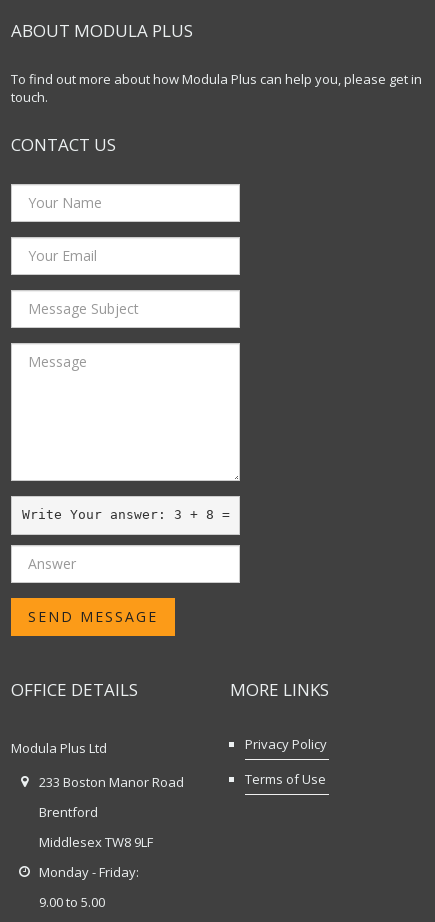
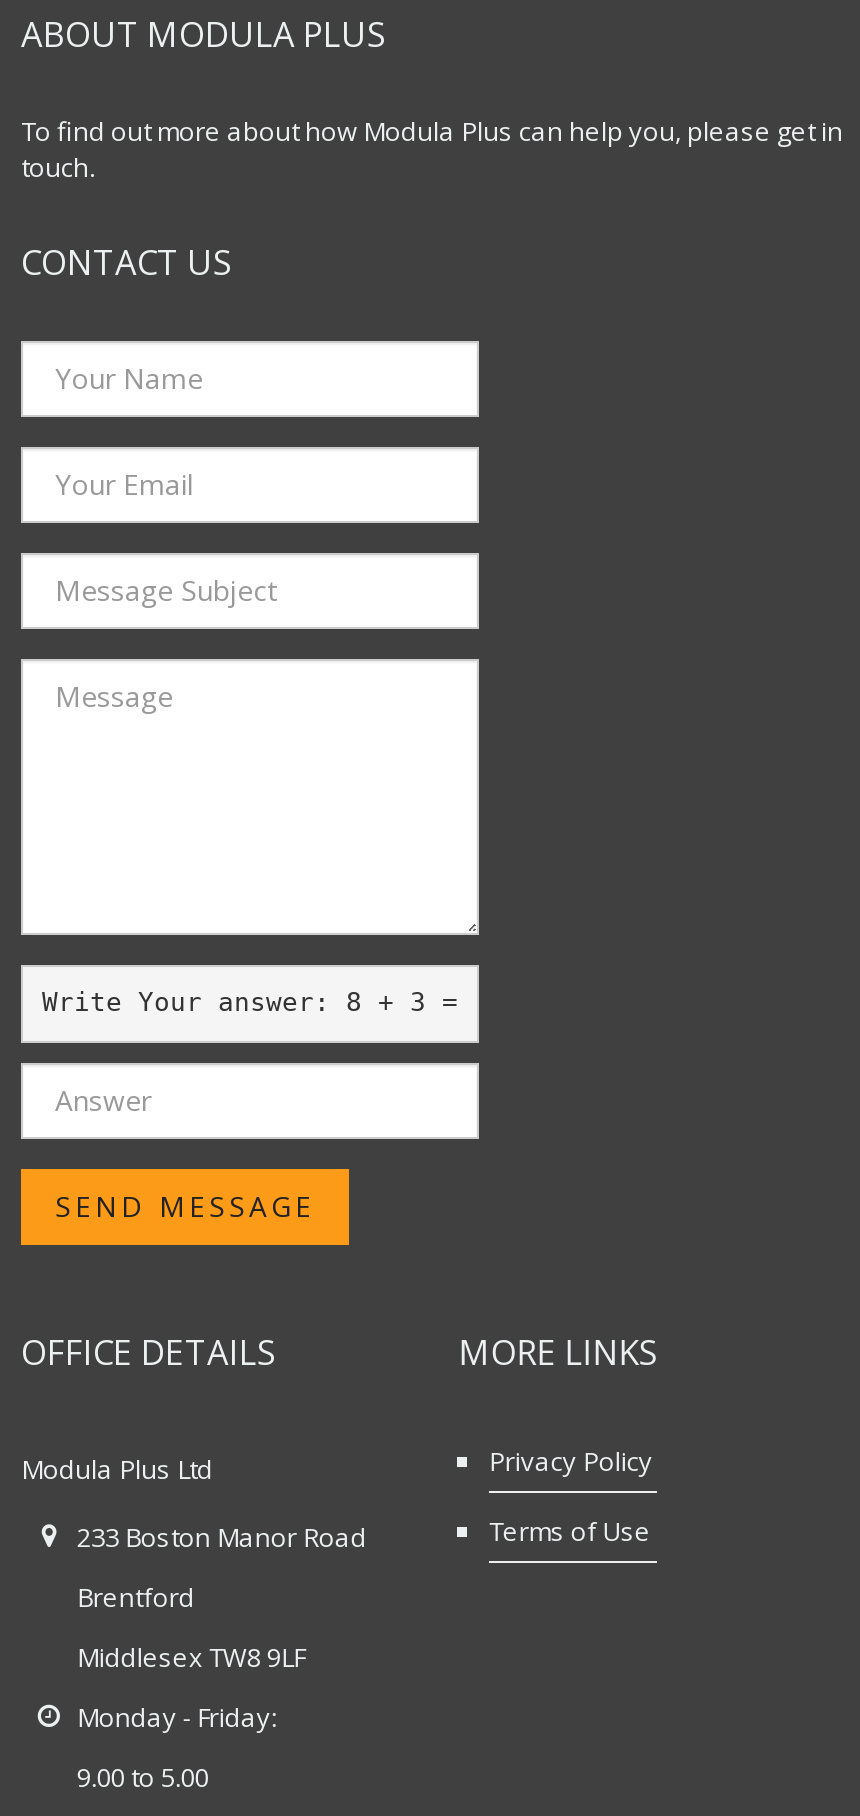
[21,507,229,522] Write Your answer: 3 + 8 = -> [42,988,458,1018] Write Your answer: 8 + 3 =

